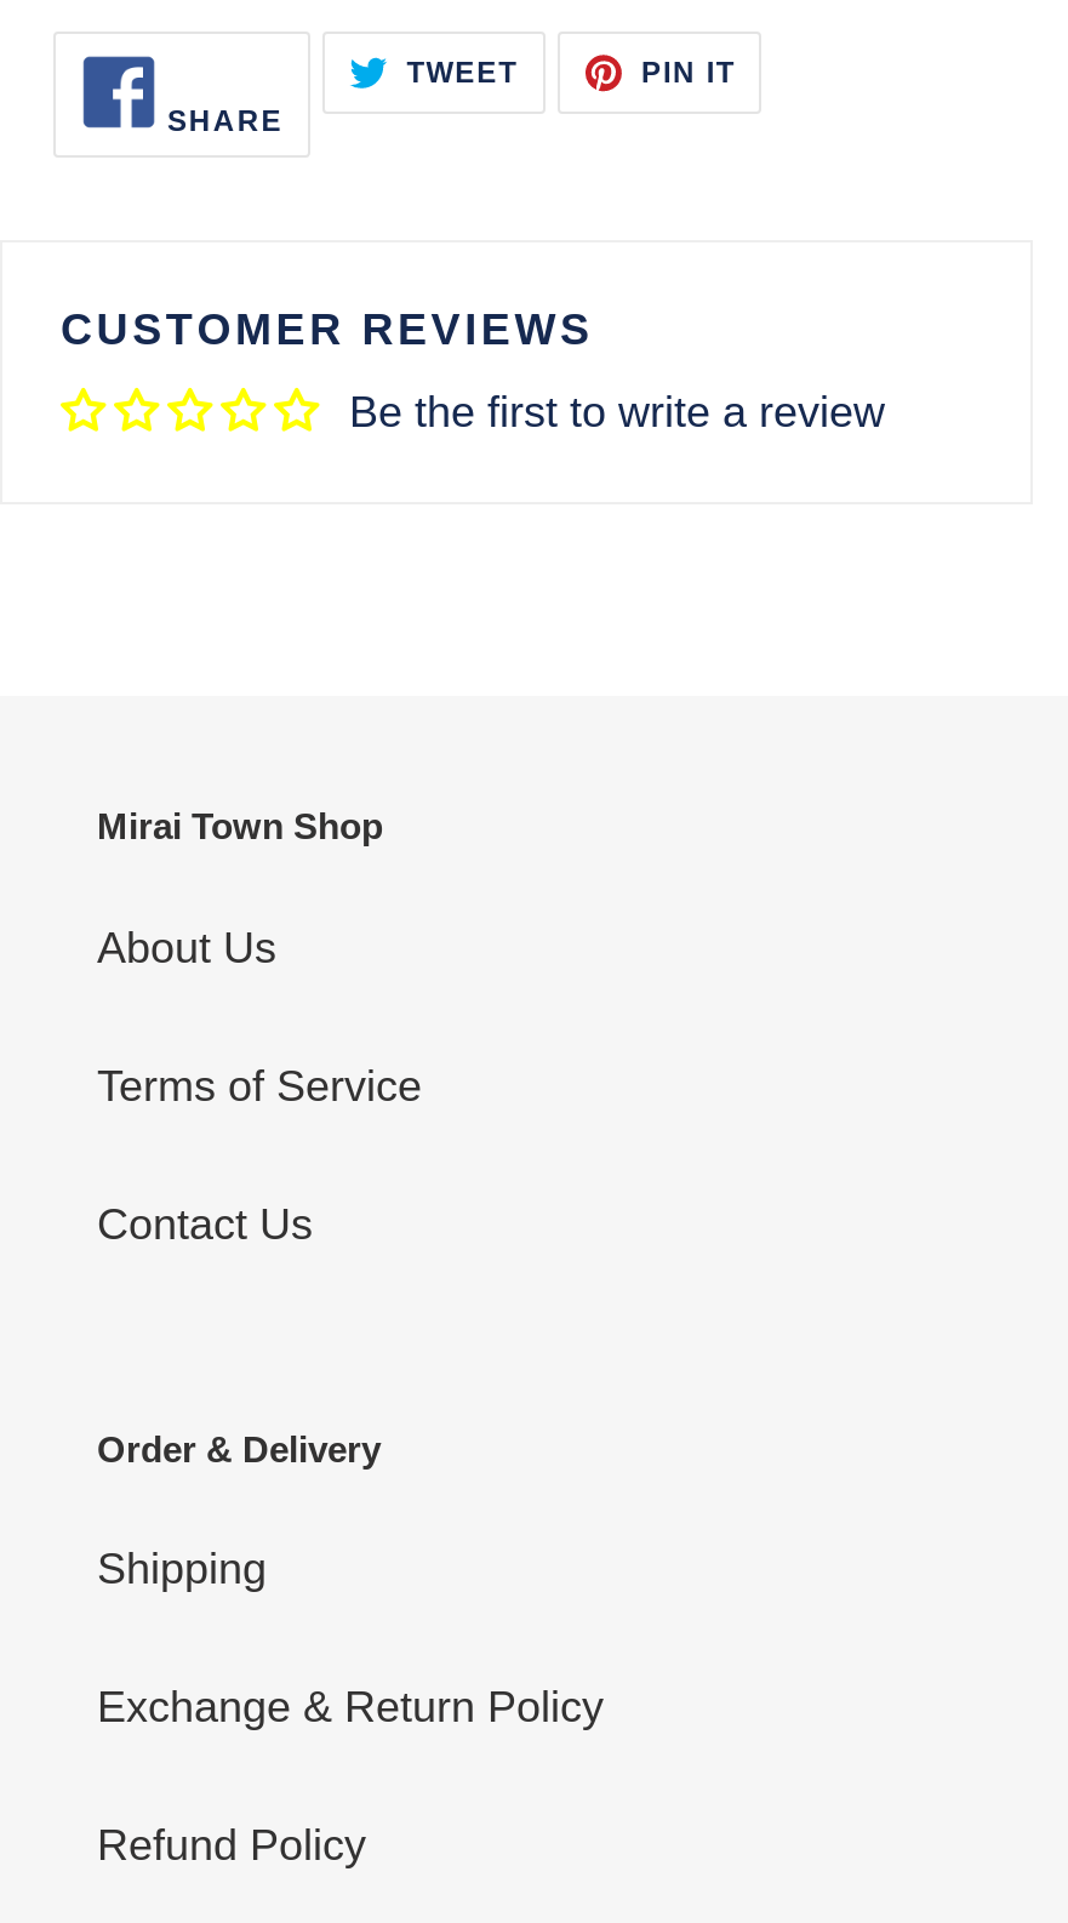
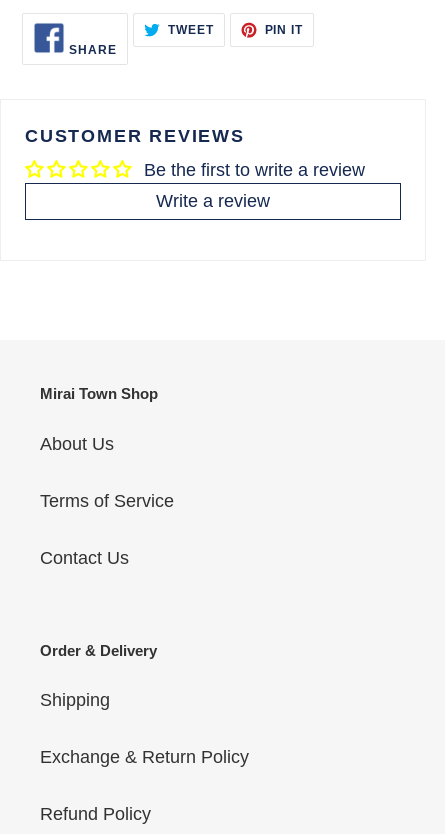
none -> [156,191,270,211] Write a review

